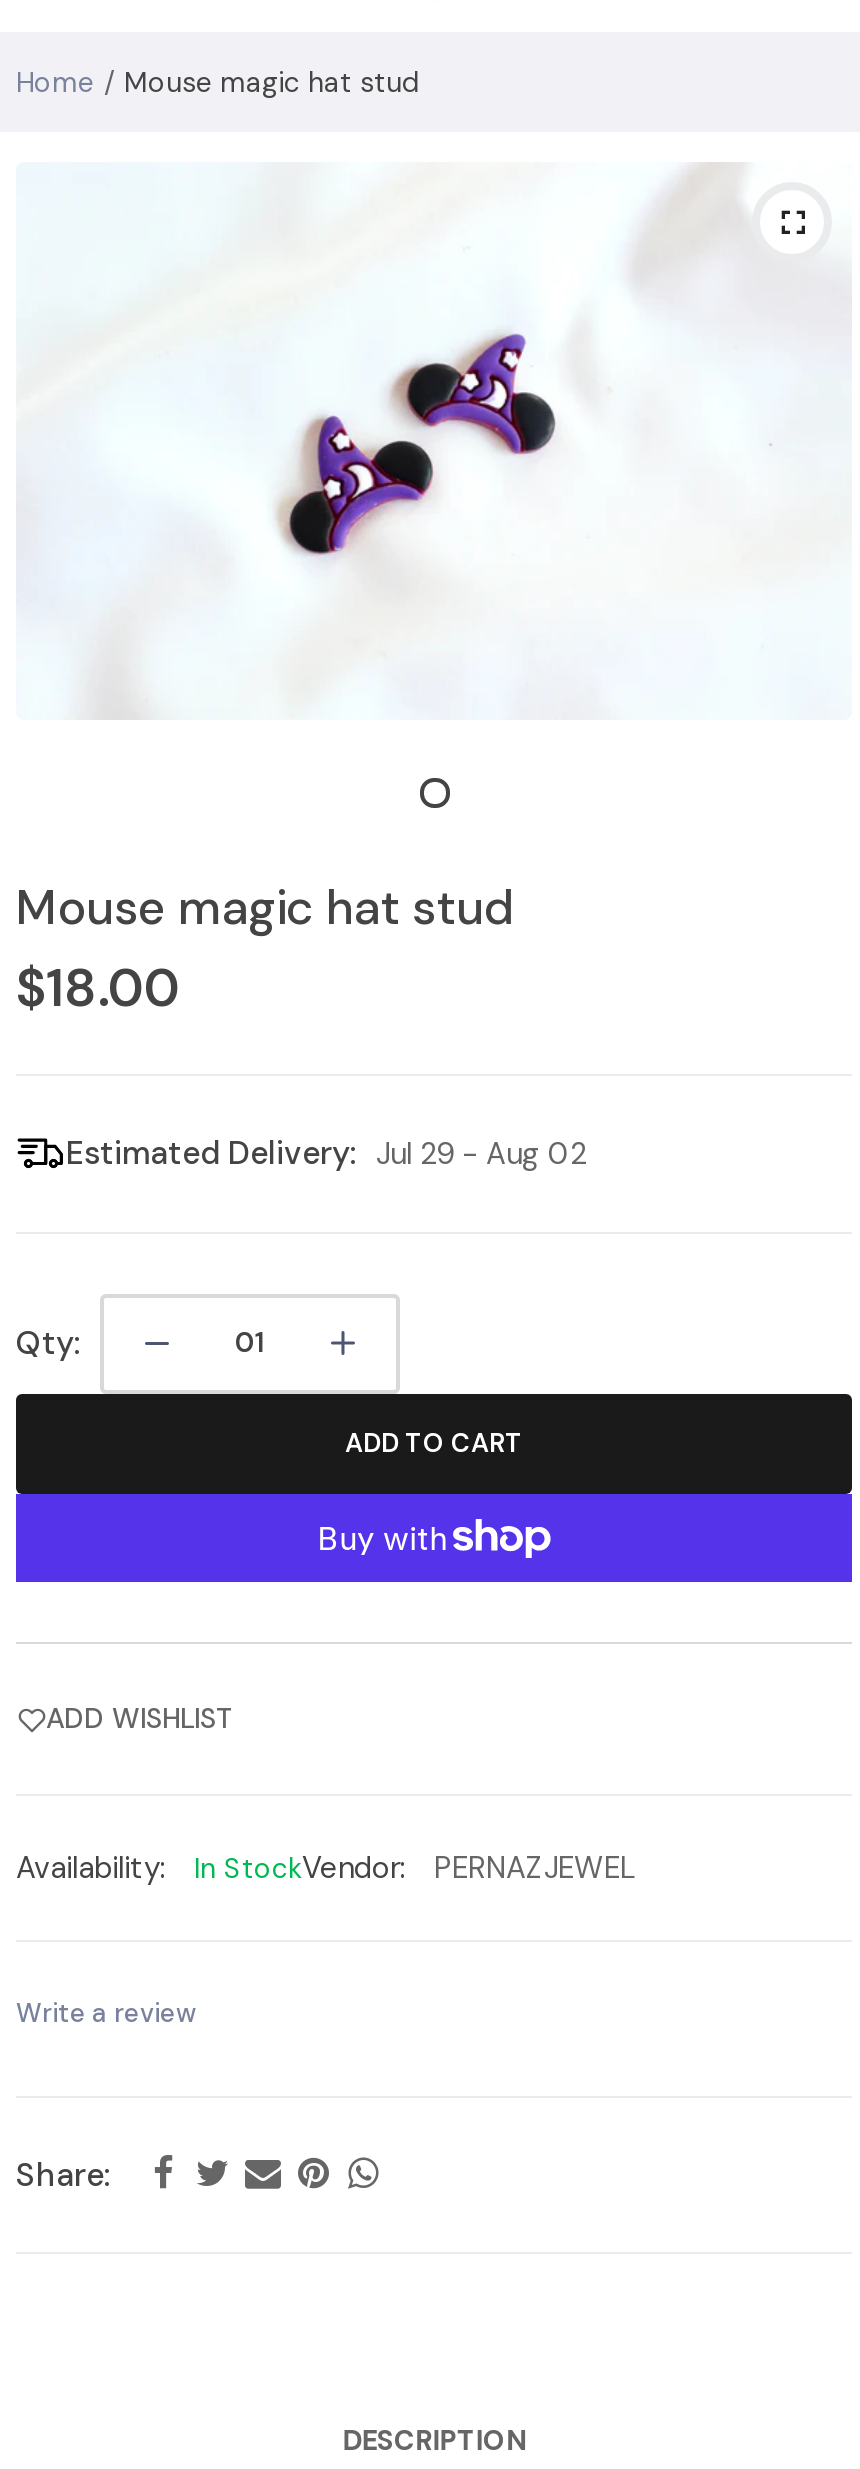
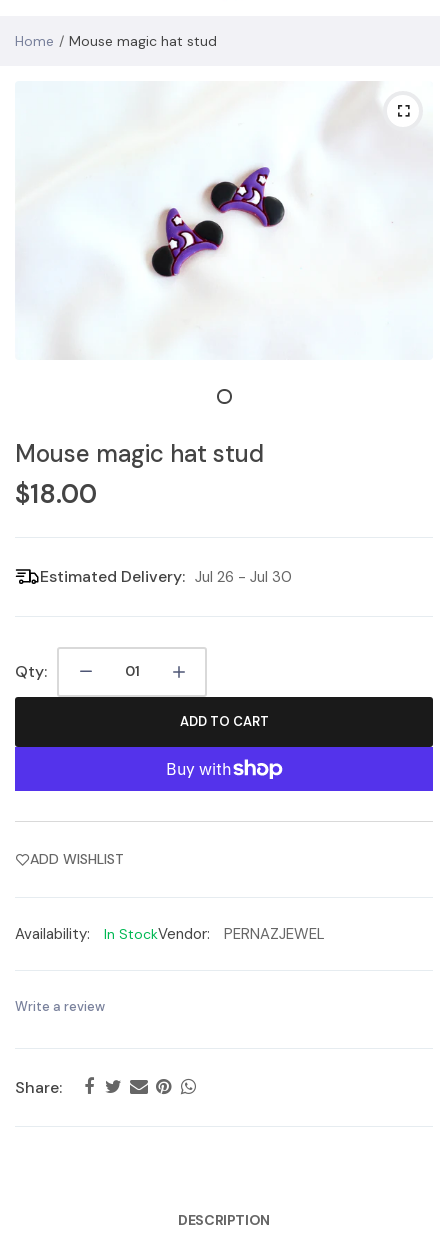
[66,1132,586,1174] Estimated Delivery: Jul 29 - Aug 02 -> [40,566,292,587] Estimated Delivery: Jul 26 - Jul 30

